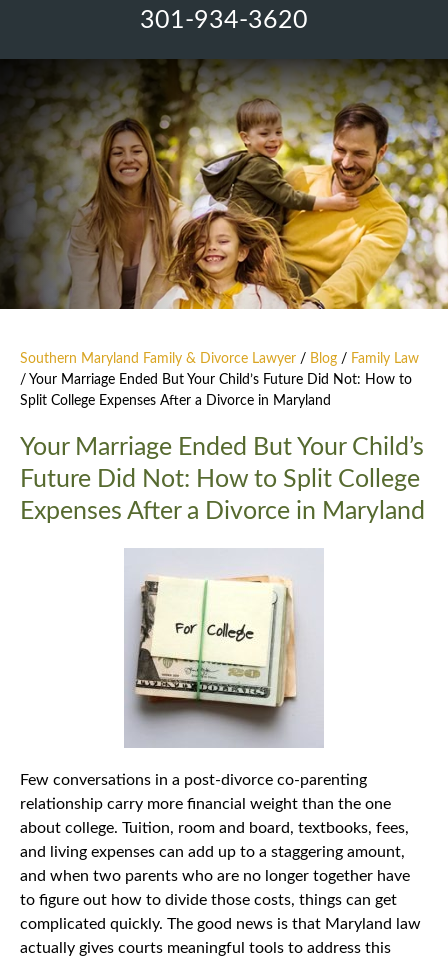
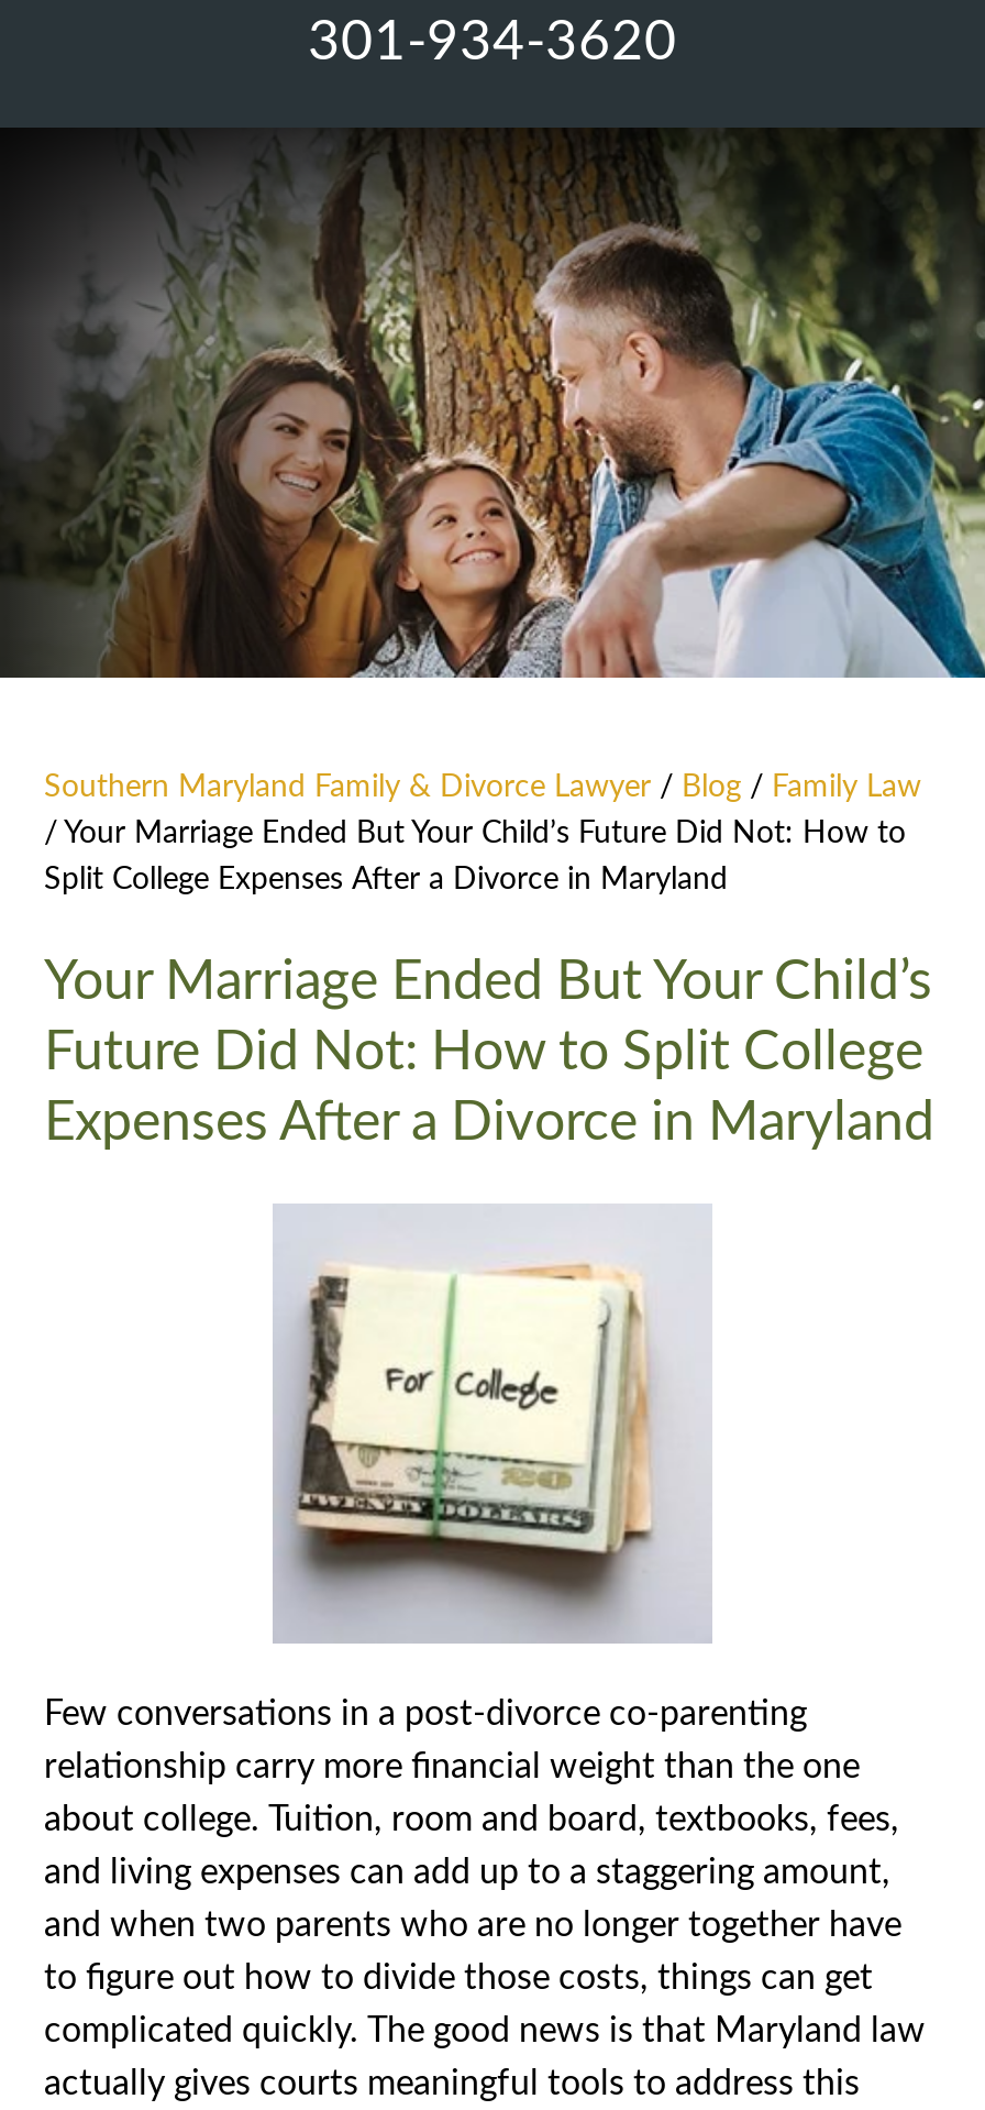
[3,60,445,310] [image] -> [7,128,978,680] [image]

